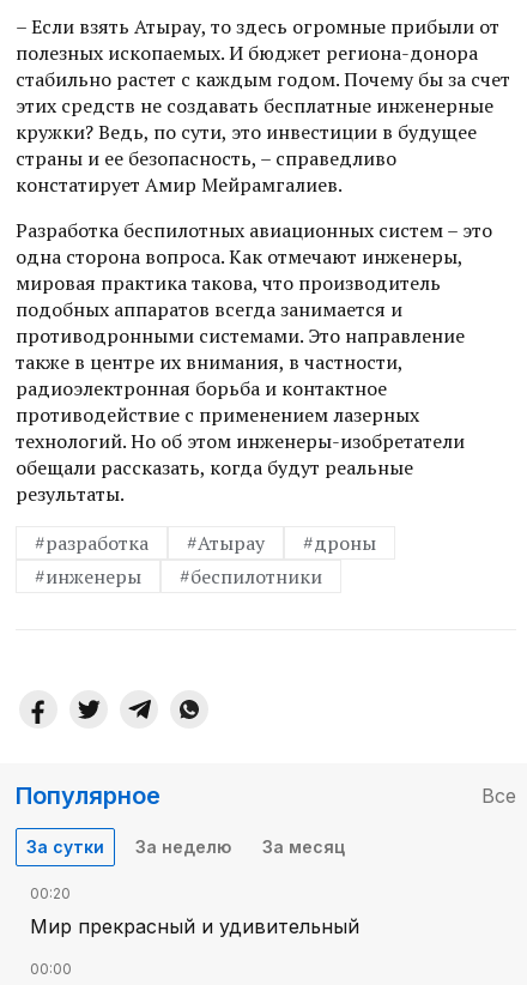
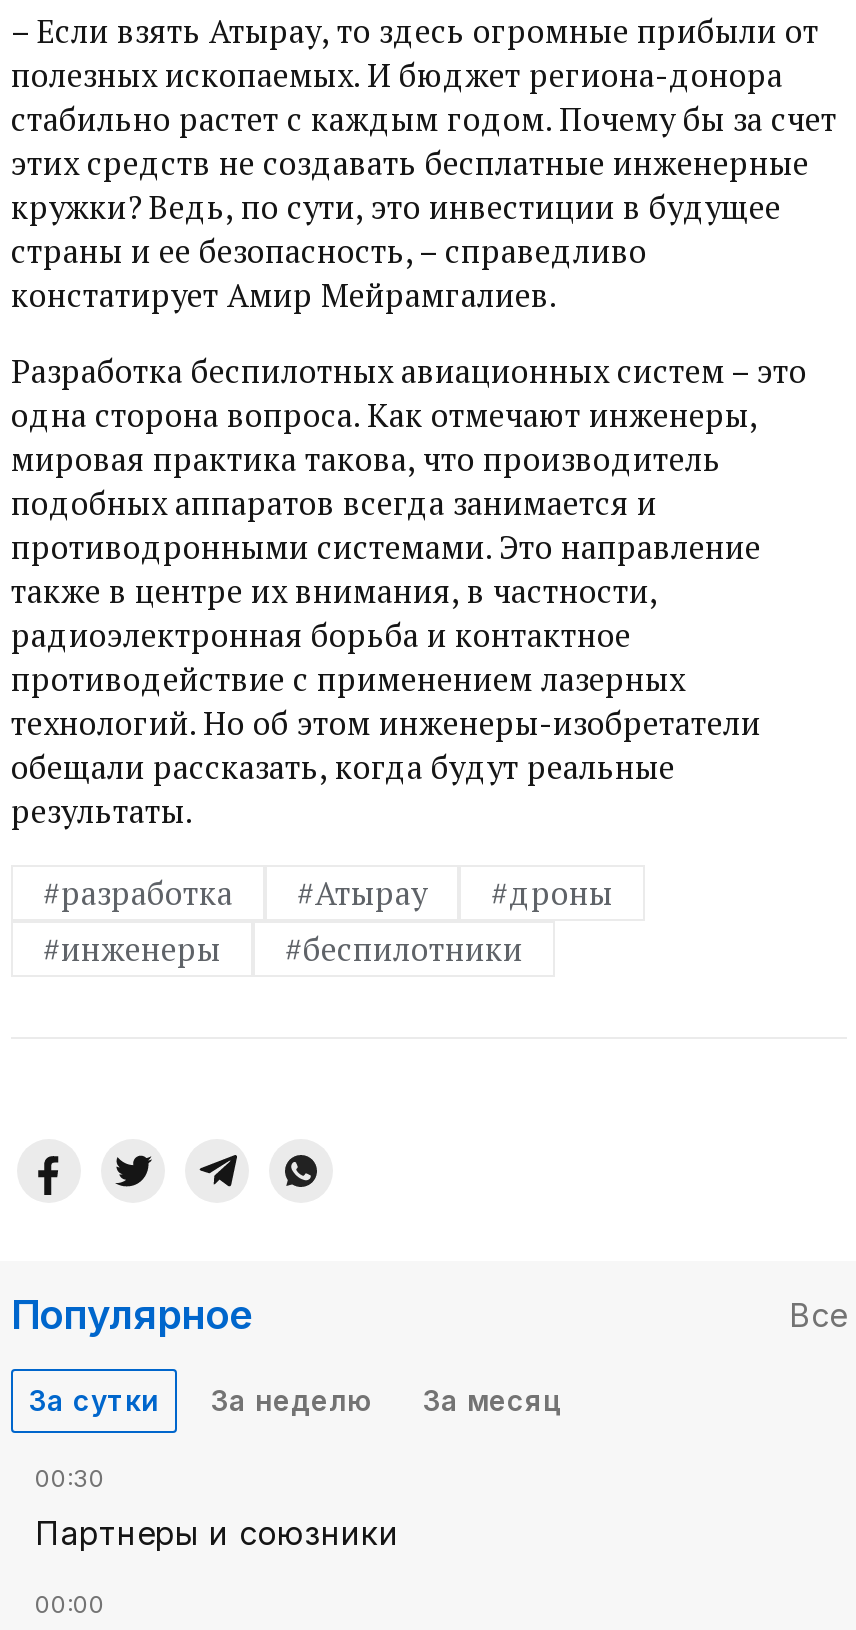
[30,885,71,903] 00:20 -> [35,1463,105,1493] 00:30
[30,915,359,939] Мир прекрасный и удивительный -> [35,1513,399,1553] Партнеры и союзники

